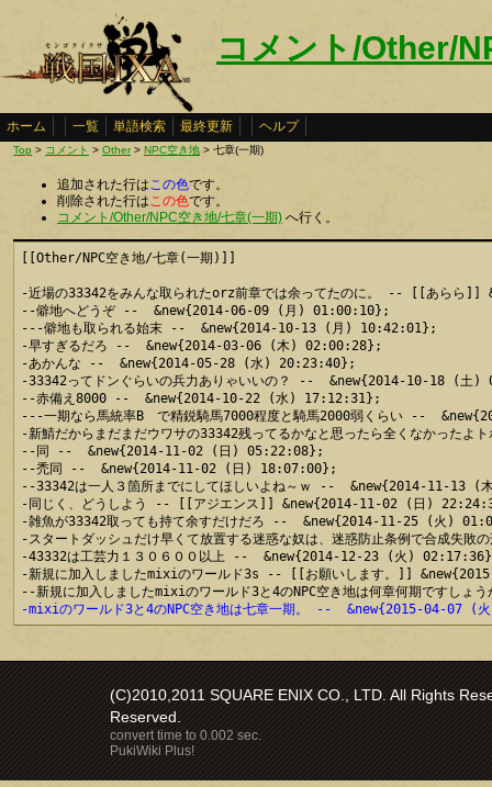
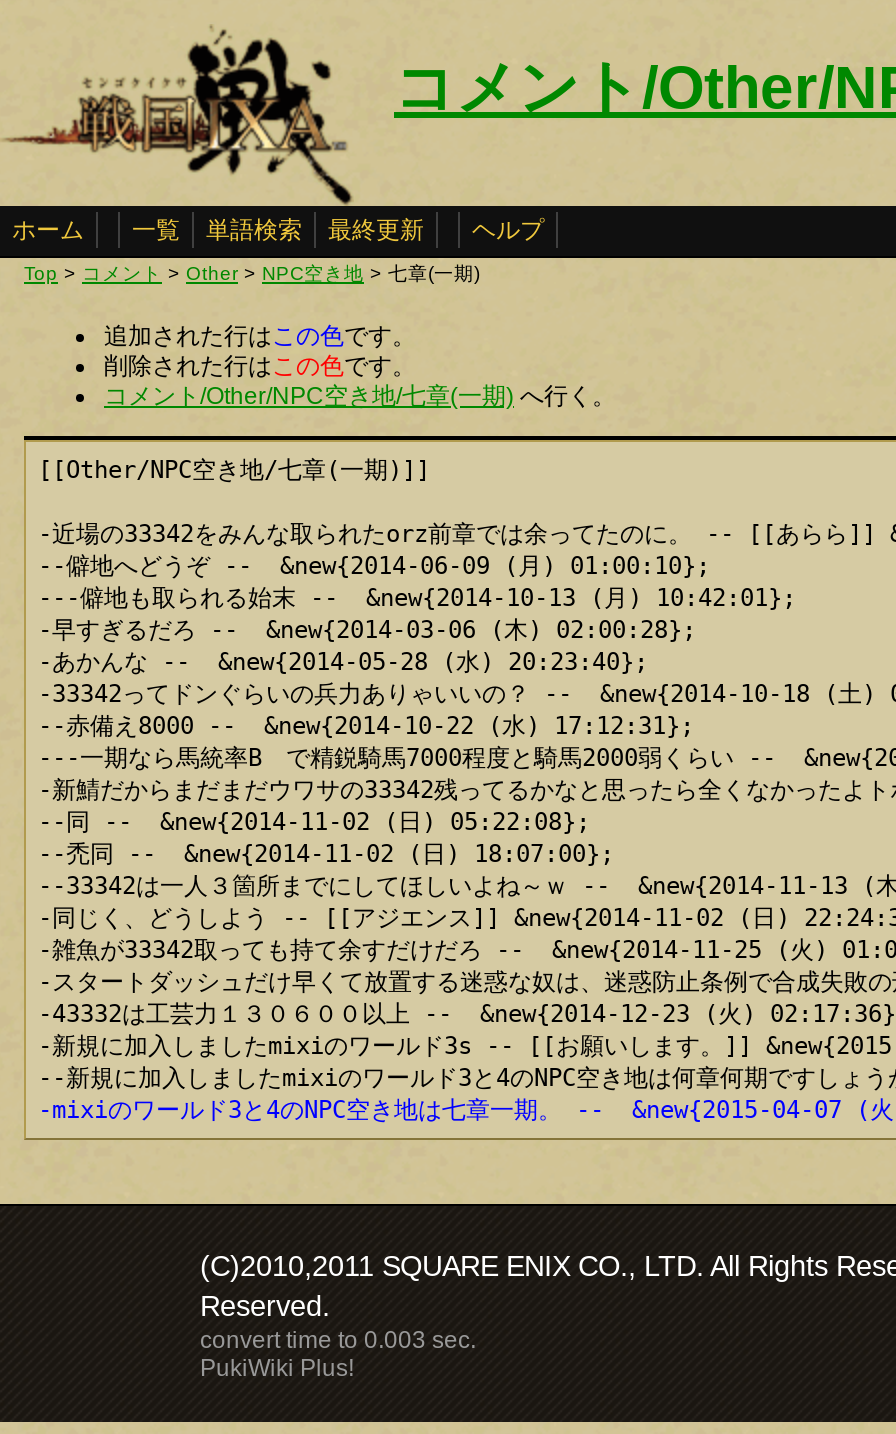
[110,728,261,743] convert time to 0.002 sec. -> [200,1326,476,1354] convert time to 0.003 sec.

